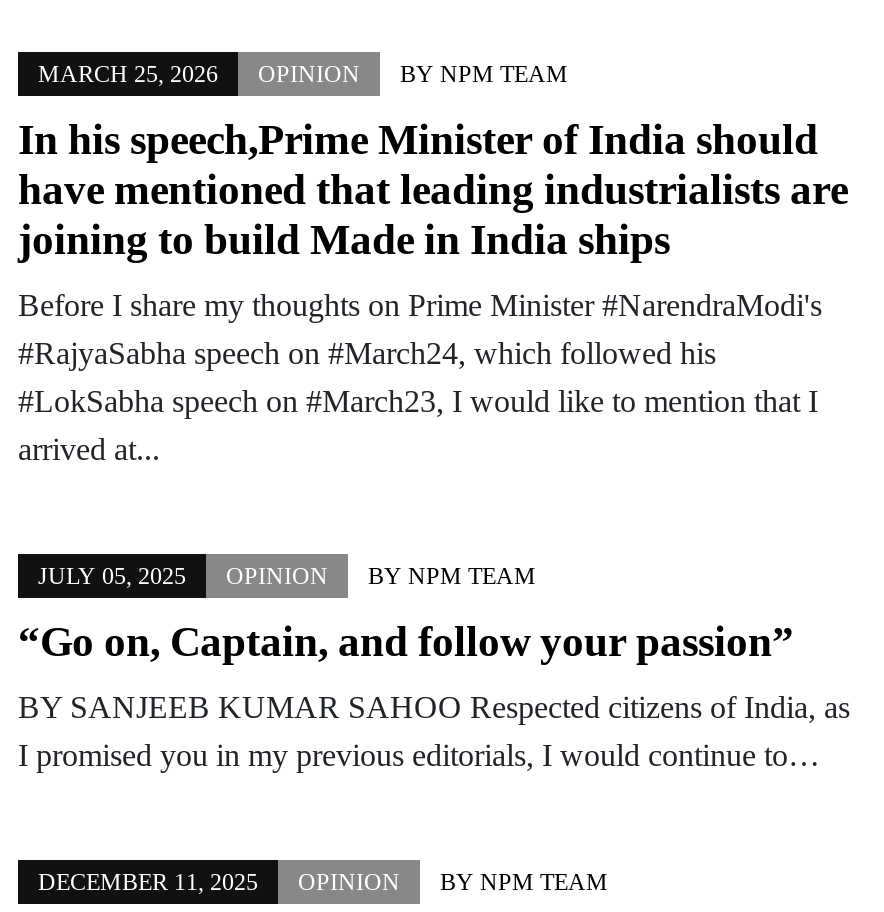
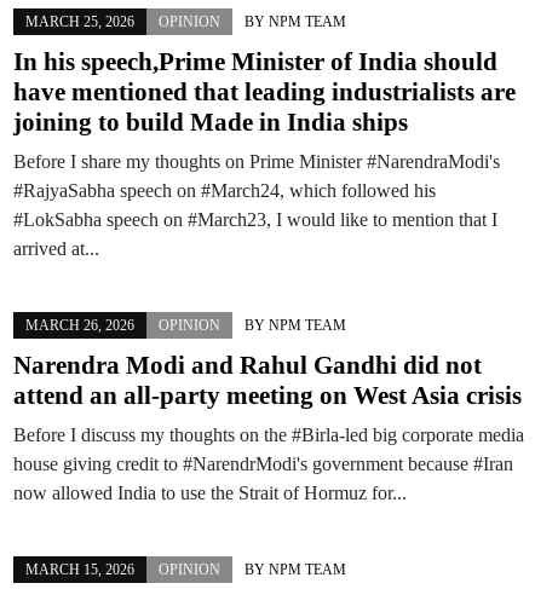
[38,561,536,589] JULY 05, 2025 OPINION BY NPM TEAM -> [25,316,346,333] MARCH 26, 2026 OPINION BY NPM TEAM
[18,617,794,665] “Go on, Captain, and follow your passion” -> [13,350,522,409] Narendra Modi and Rahul Gandhi did not | attend an all-party meeting on West Asia crisis
[18,689,850,771] BY SANJEEB KUMAR SAHOO Respected citizens of India, as | I promised you in my previous editorials, I would continue to… -> [13,424,524,503] Before I discuss my thoughts on the #Birla-led big corporate media | house giving credit to #NarendrModi's government because #Iran | now allowed India to use the Strait of Hormuz for...
[38,867,608,895] DECEMBER 11, 2025 OPINION BY NPM TEAM -> [25,561,346,578] MARCH 15, 2026 OPINION BY NPM TEAM

